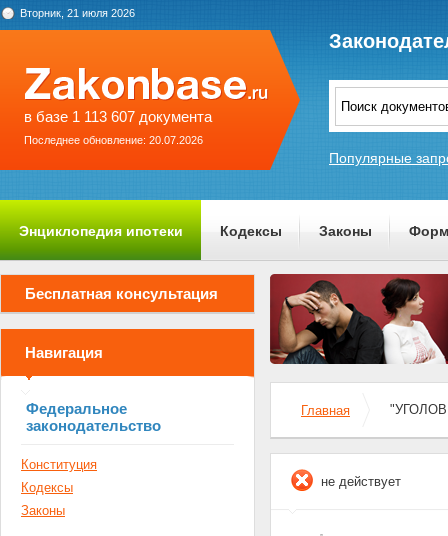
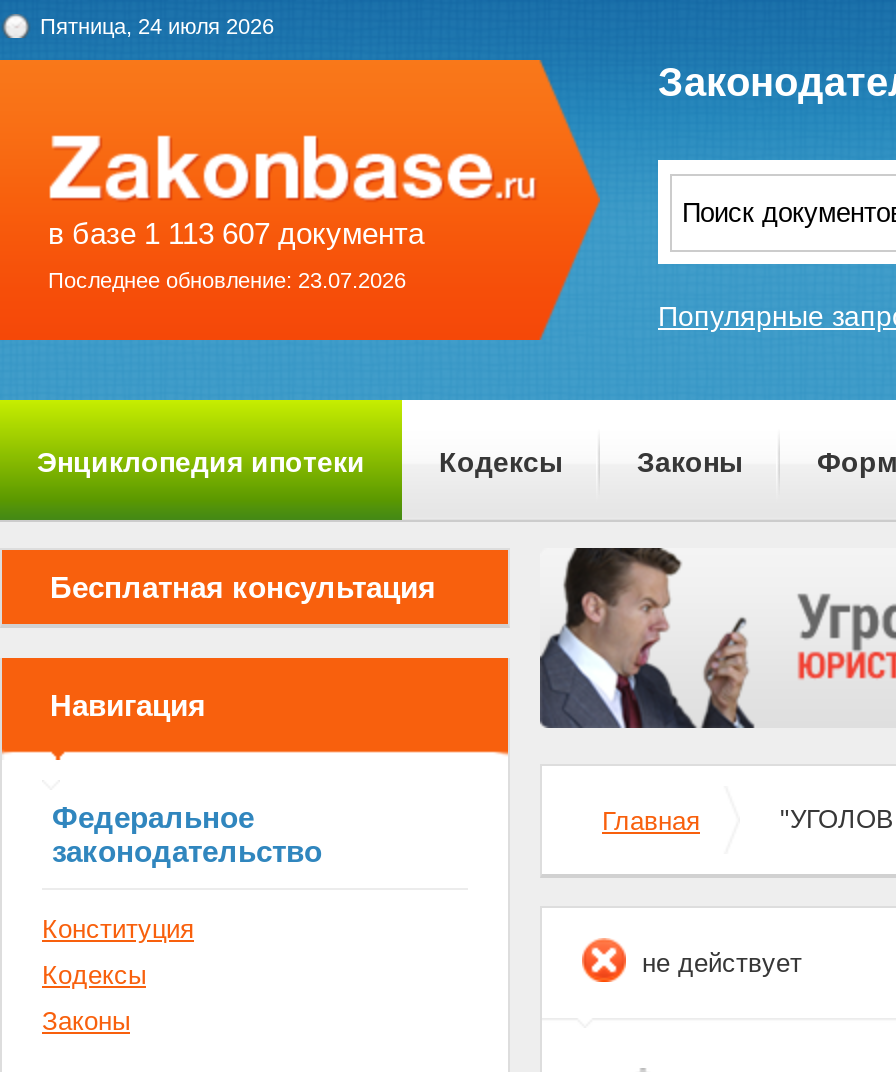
[20,7,135,19] Вторник, 21 июля 2026 -> [40,14,274,38] Пятница, 24 июля 2026
[24,134,203,146] Последнее обновление: 20.07.2026 -> [48,268,406,292] Последнее обновление: 23.07.2026
[269,273,445,365] [image] -> [540,546,890,728] [image]

